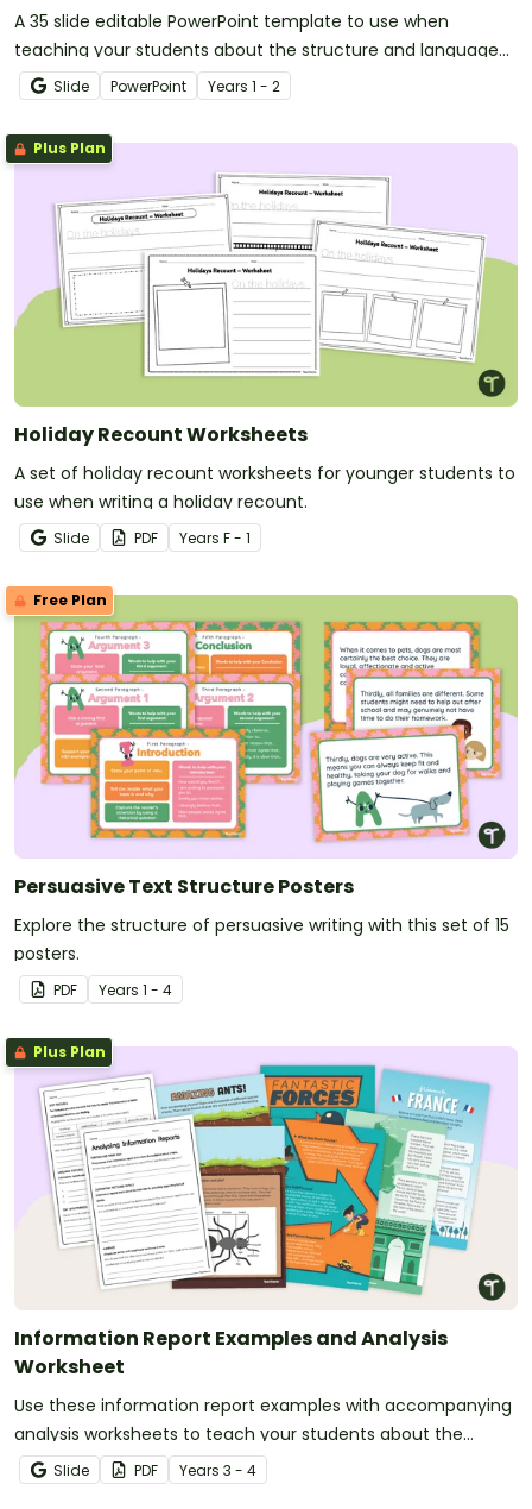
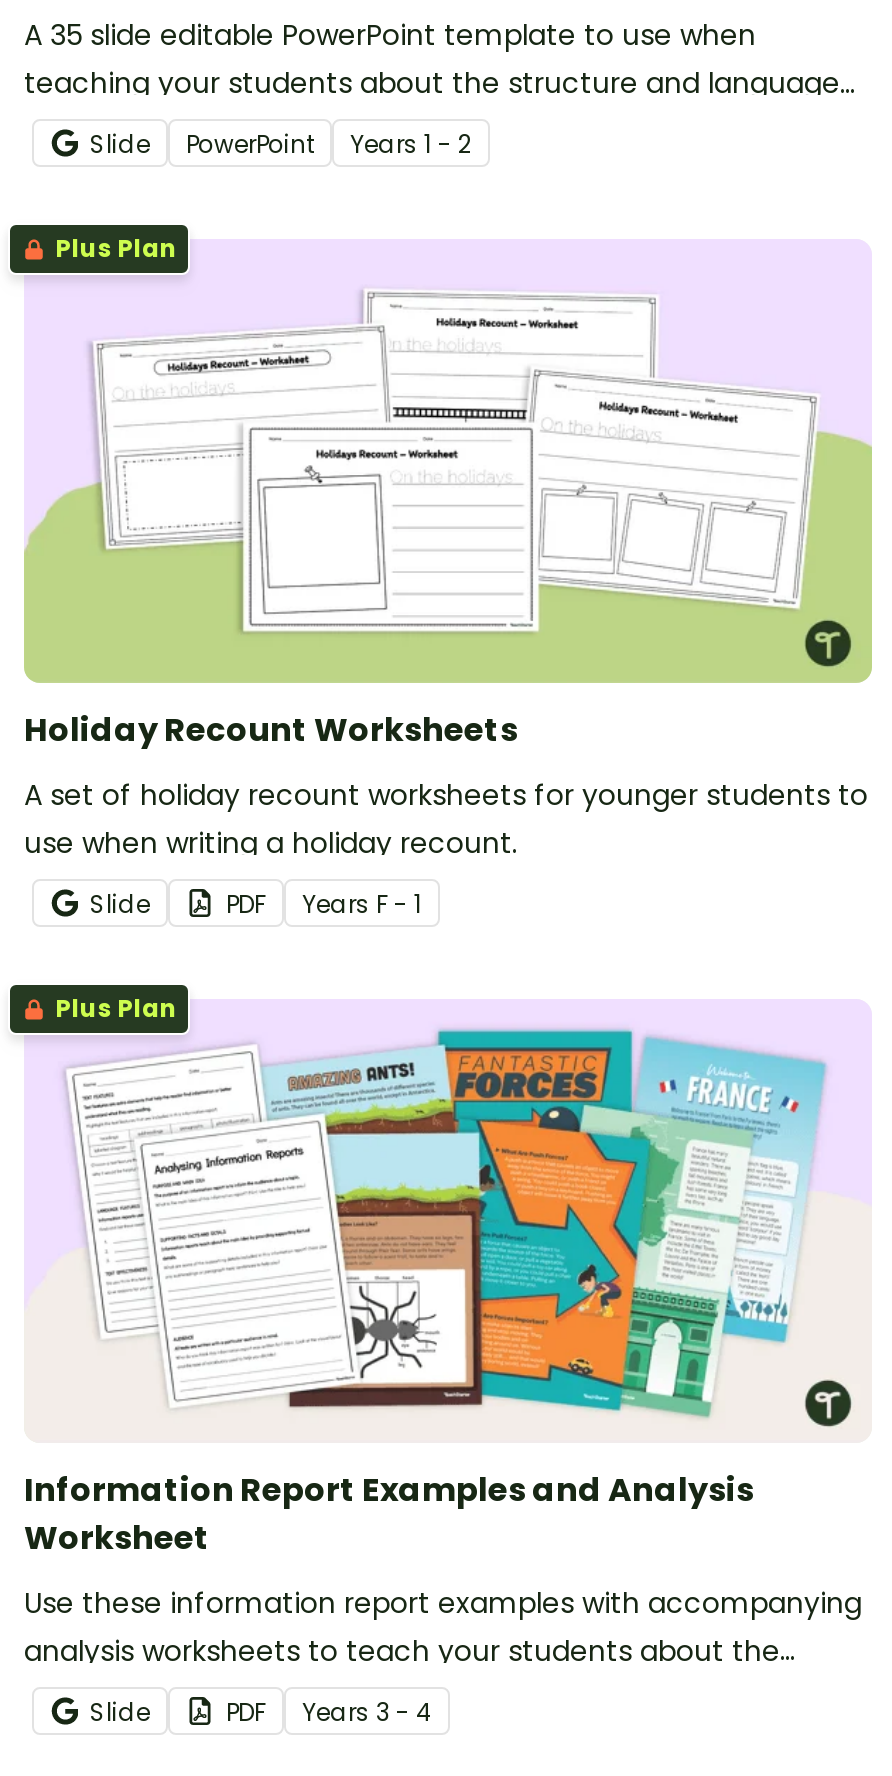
[5,585,519,847] [image] | Free Plan -> none
[14,872,509,1000] Persuasive Text Structure Posters | Explore the structure of persuasive writing with this set of 15 | posters. | PDF | Years 1 - 4 -> none

